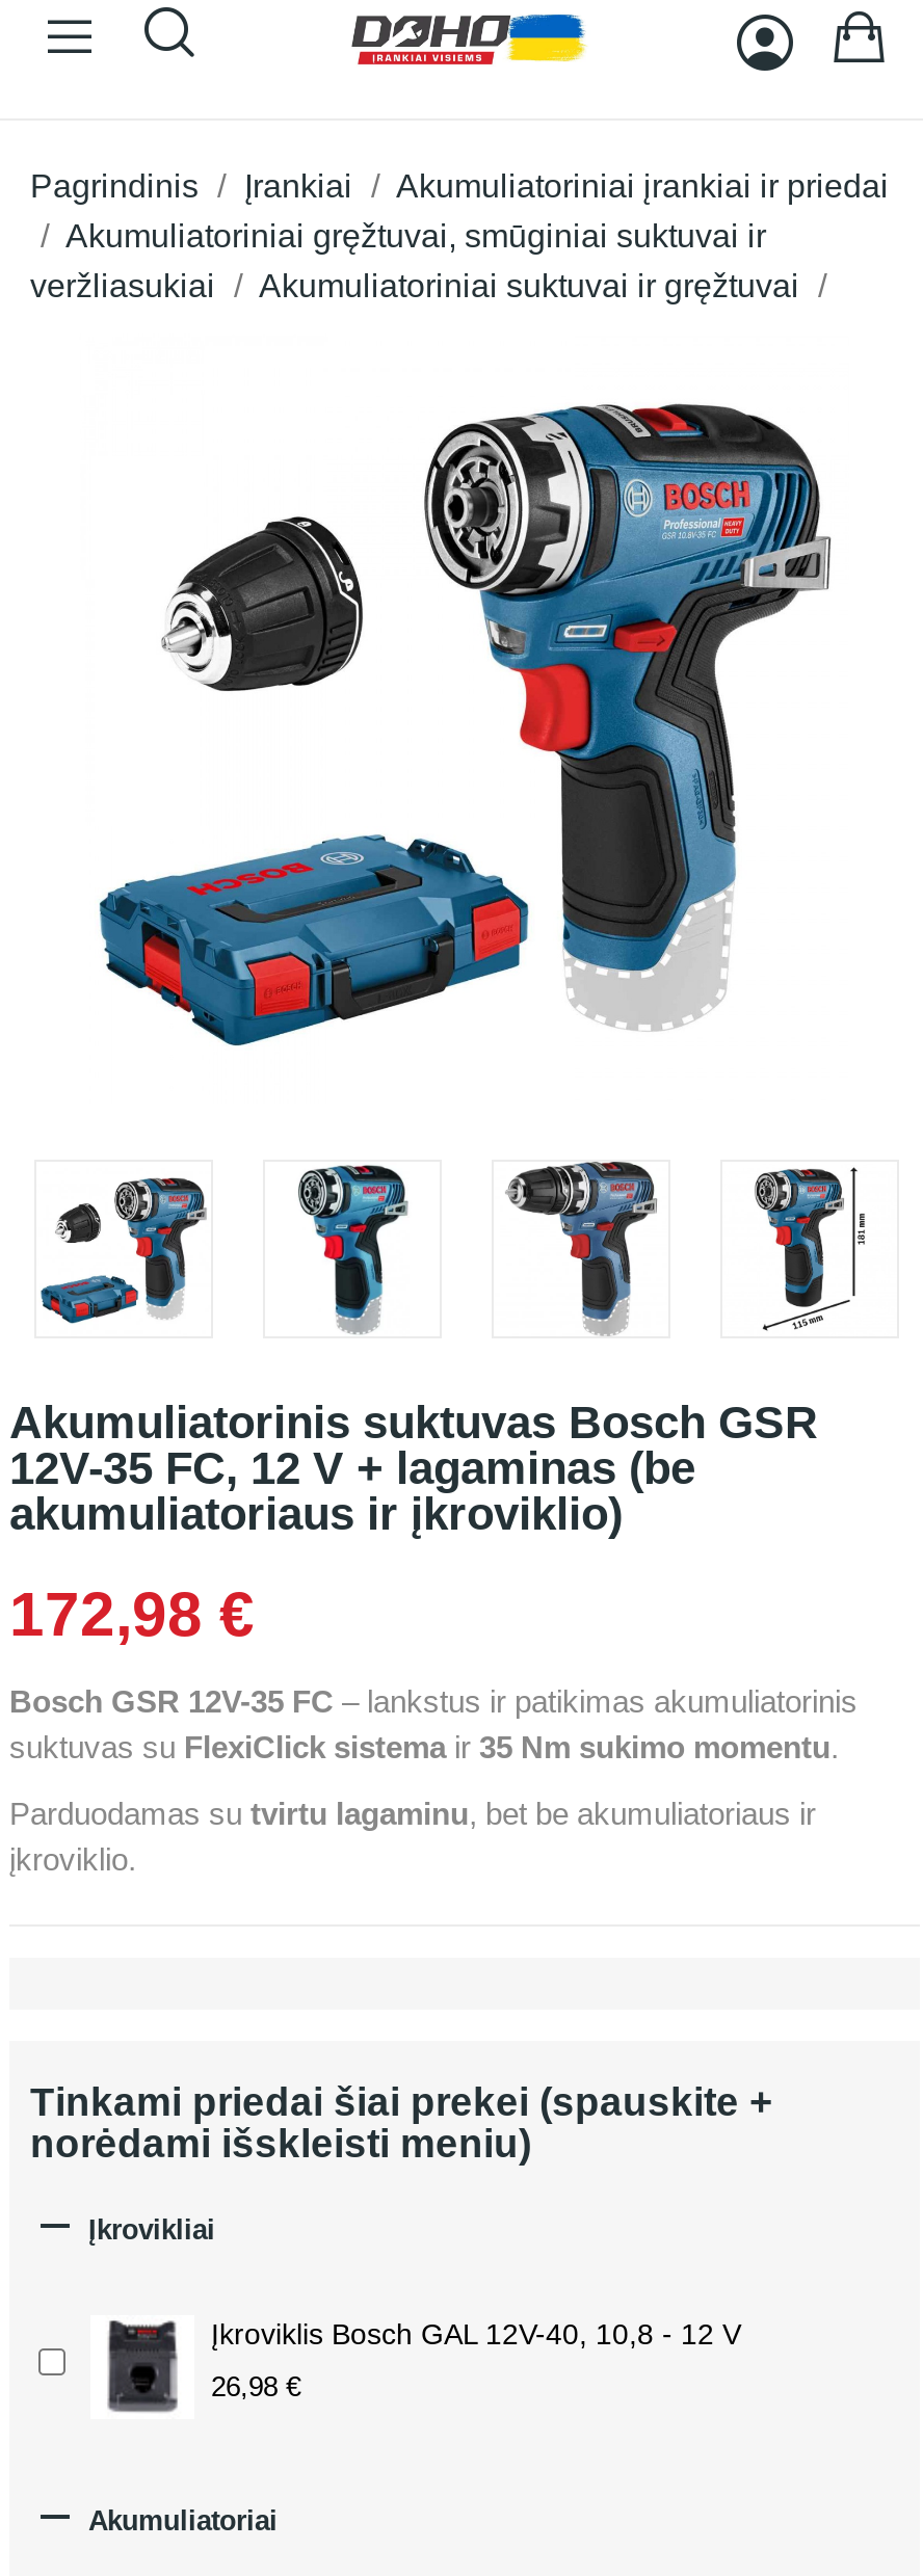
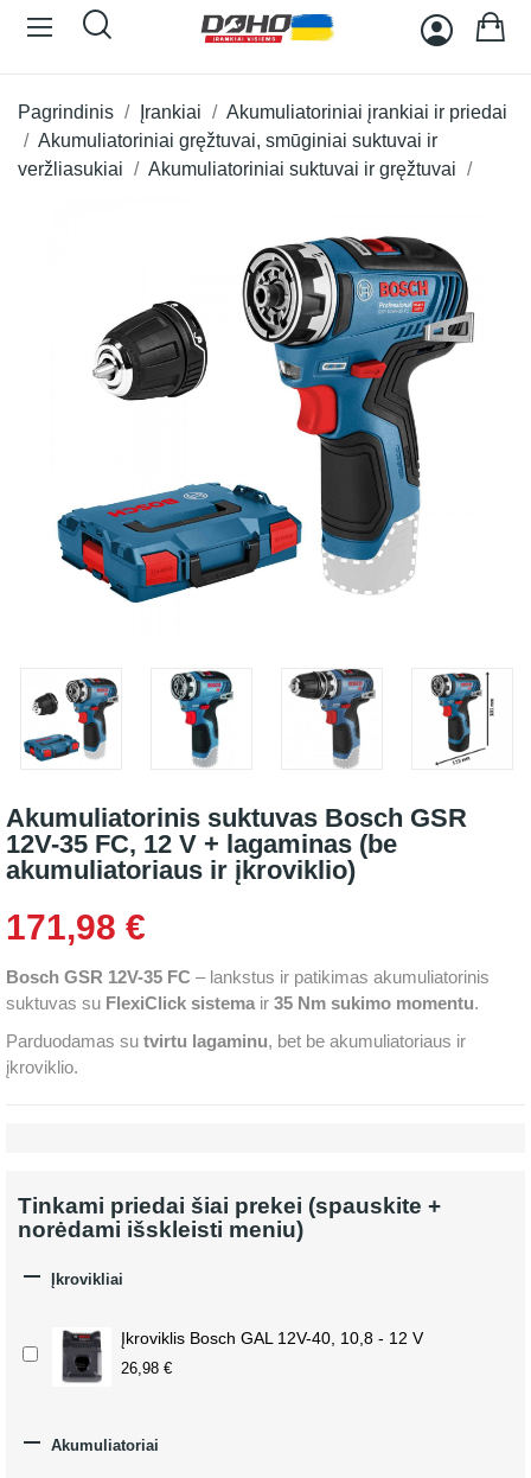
[9,1579,255,1648] 172,98 € -> [6,907,146,947] 171,98 €

